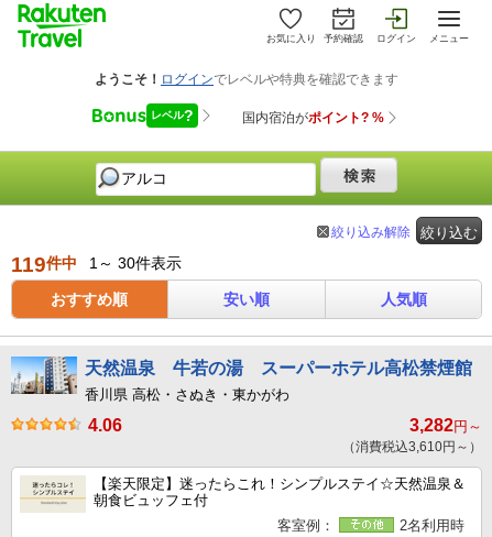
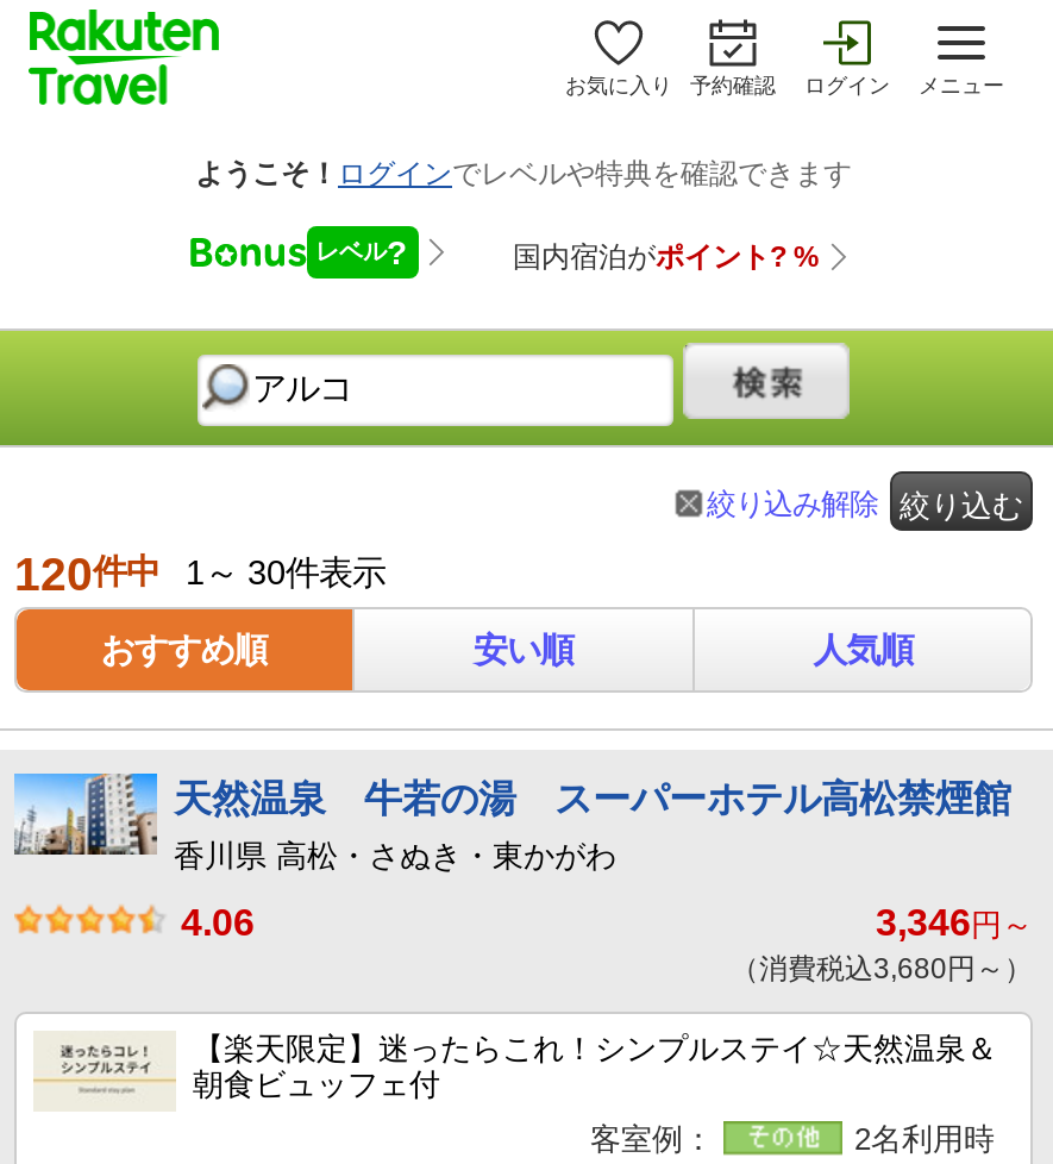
[11,253,182,276] 119件中 1～ 30件表示 -> [14,550,386,600] 120件中 1～ 30件表示
[409,416,482,435] 3,282円～ -> [876,902,1033,943] 3,346円～
[342,439,482,454] （消費税込3,610円～） -> [731,952,1033,985] （消費税込3,680円～）

